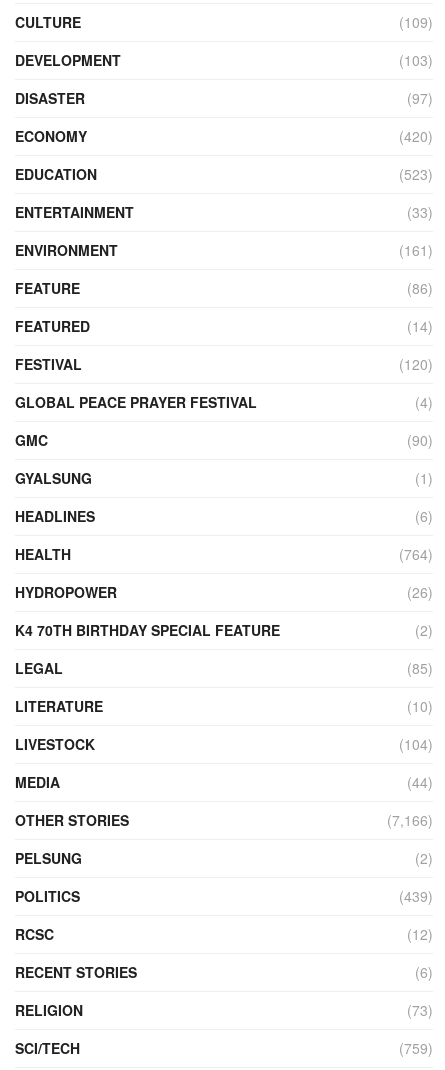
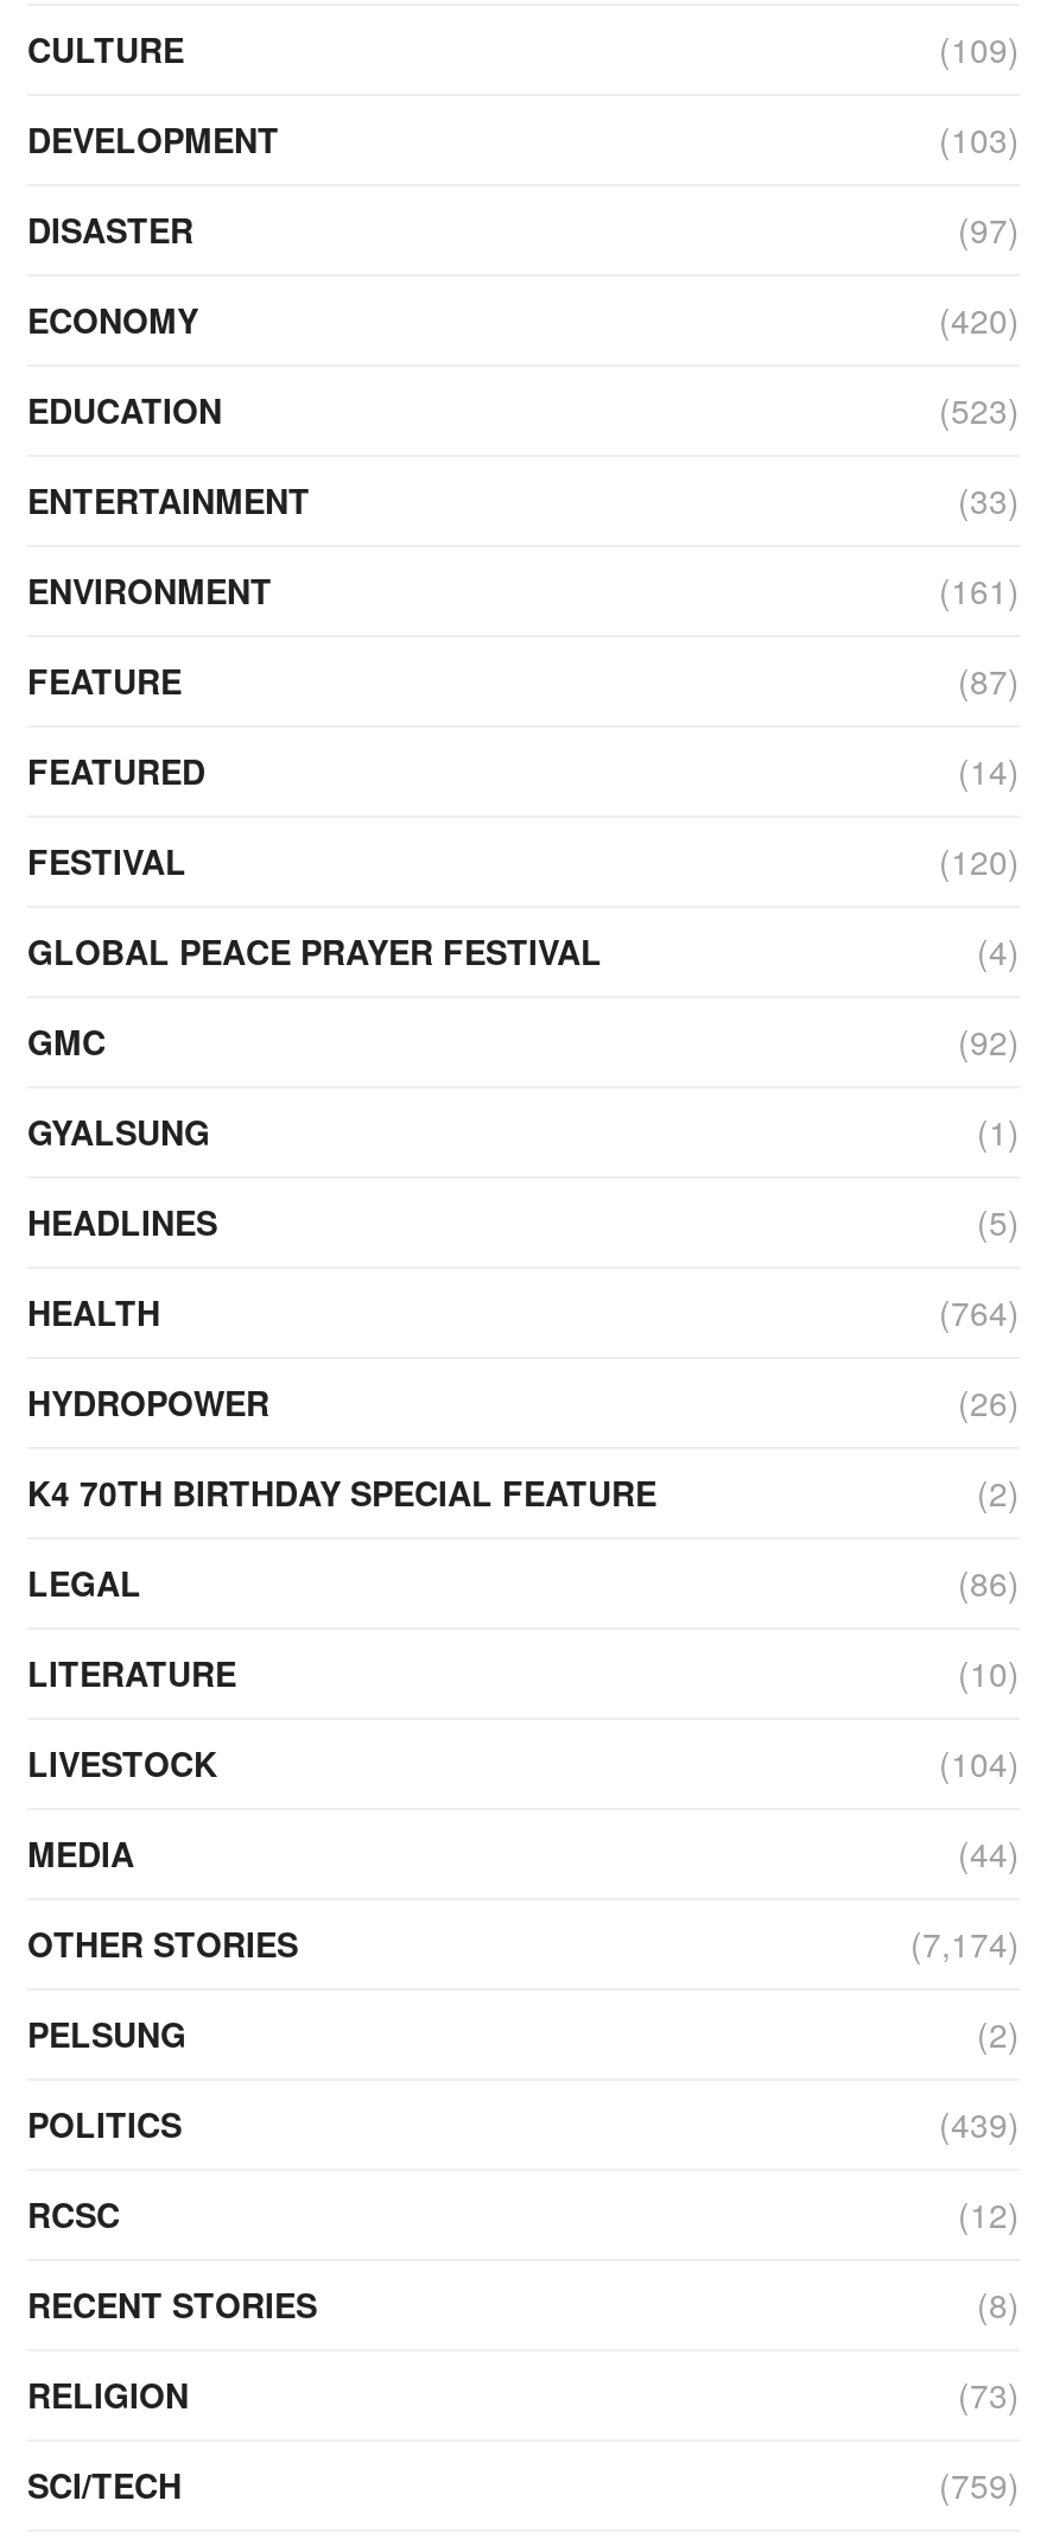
[407,278,433,298] (86) -> [958,658,1020,705] (87)
[407,430,433,450] (90) -> [958,1018,1020,1066] (92)
[415,506,433,526] (6) -> [977,1199,1020,1246] (5)
[407,658,433,678] (85) -> [958,1560,1020,1607] (86)
[387,810,433,830] (7,166) -> [910,1921,1020,1968] (7,174)
[415,962,433,982] (6) -> [977,2281,1020,2329] (8)

